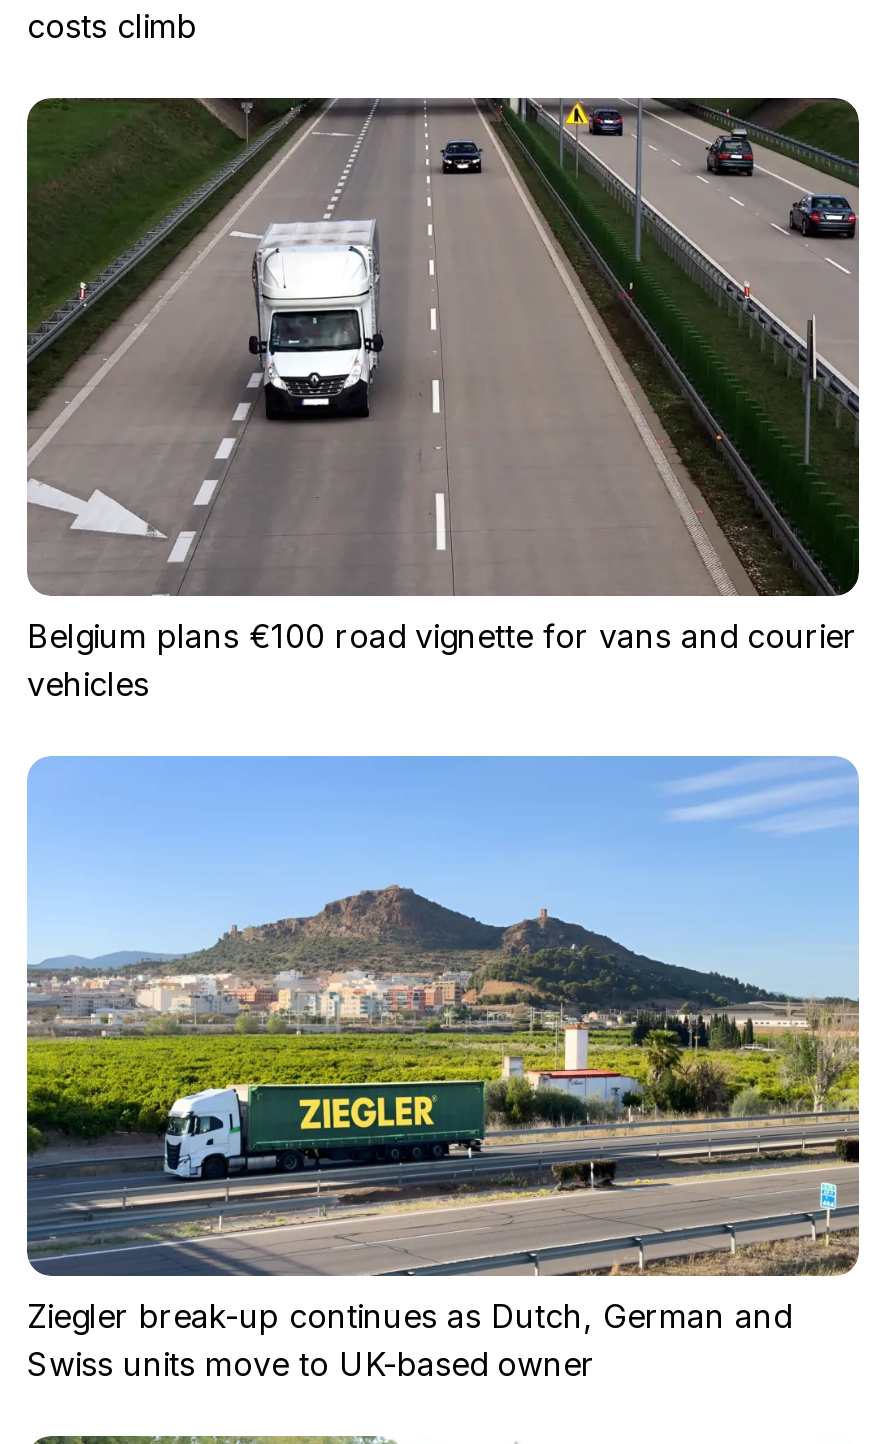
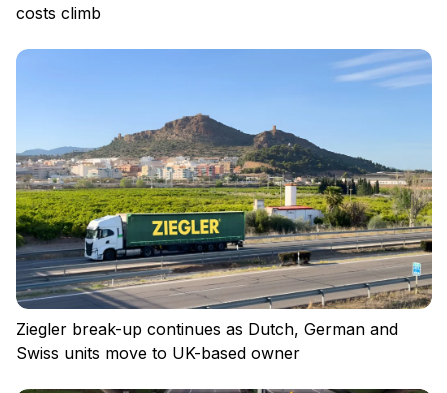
[25,96,861,705] [image] | Belgium plans €100 road vignette for vans and courier | vehicles -> none

